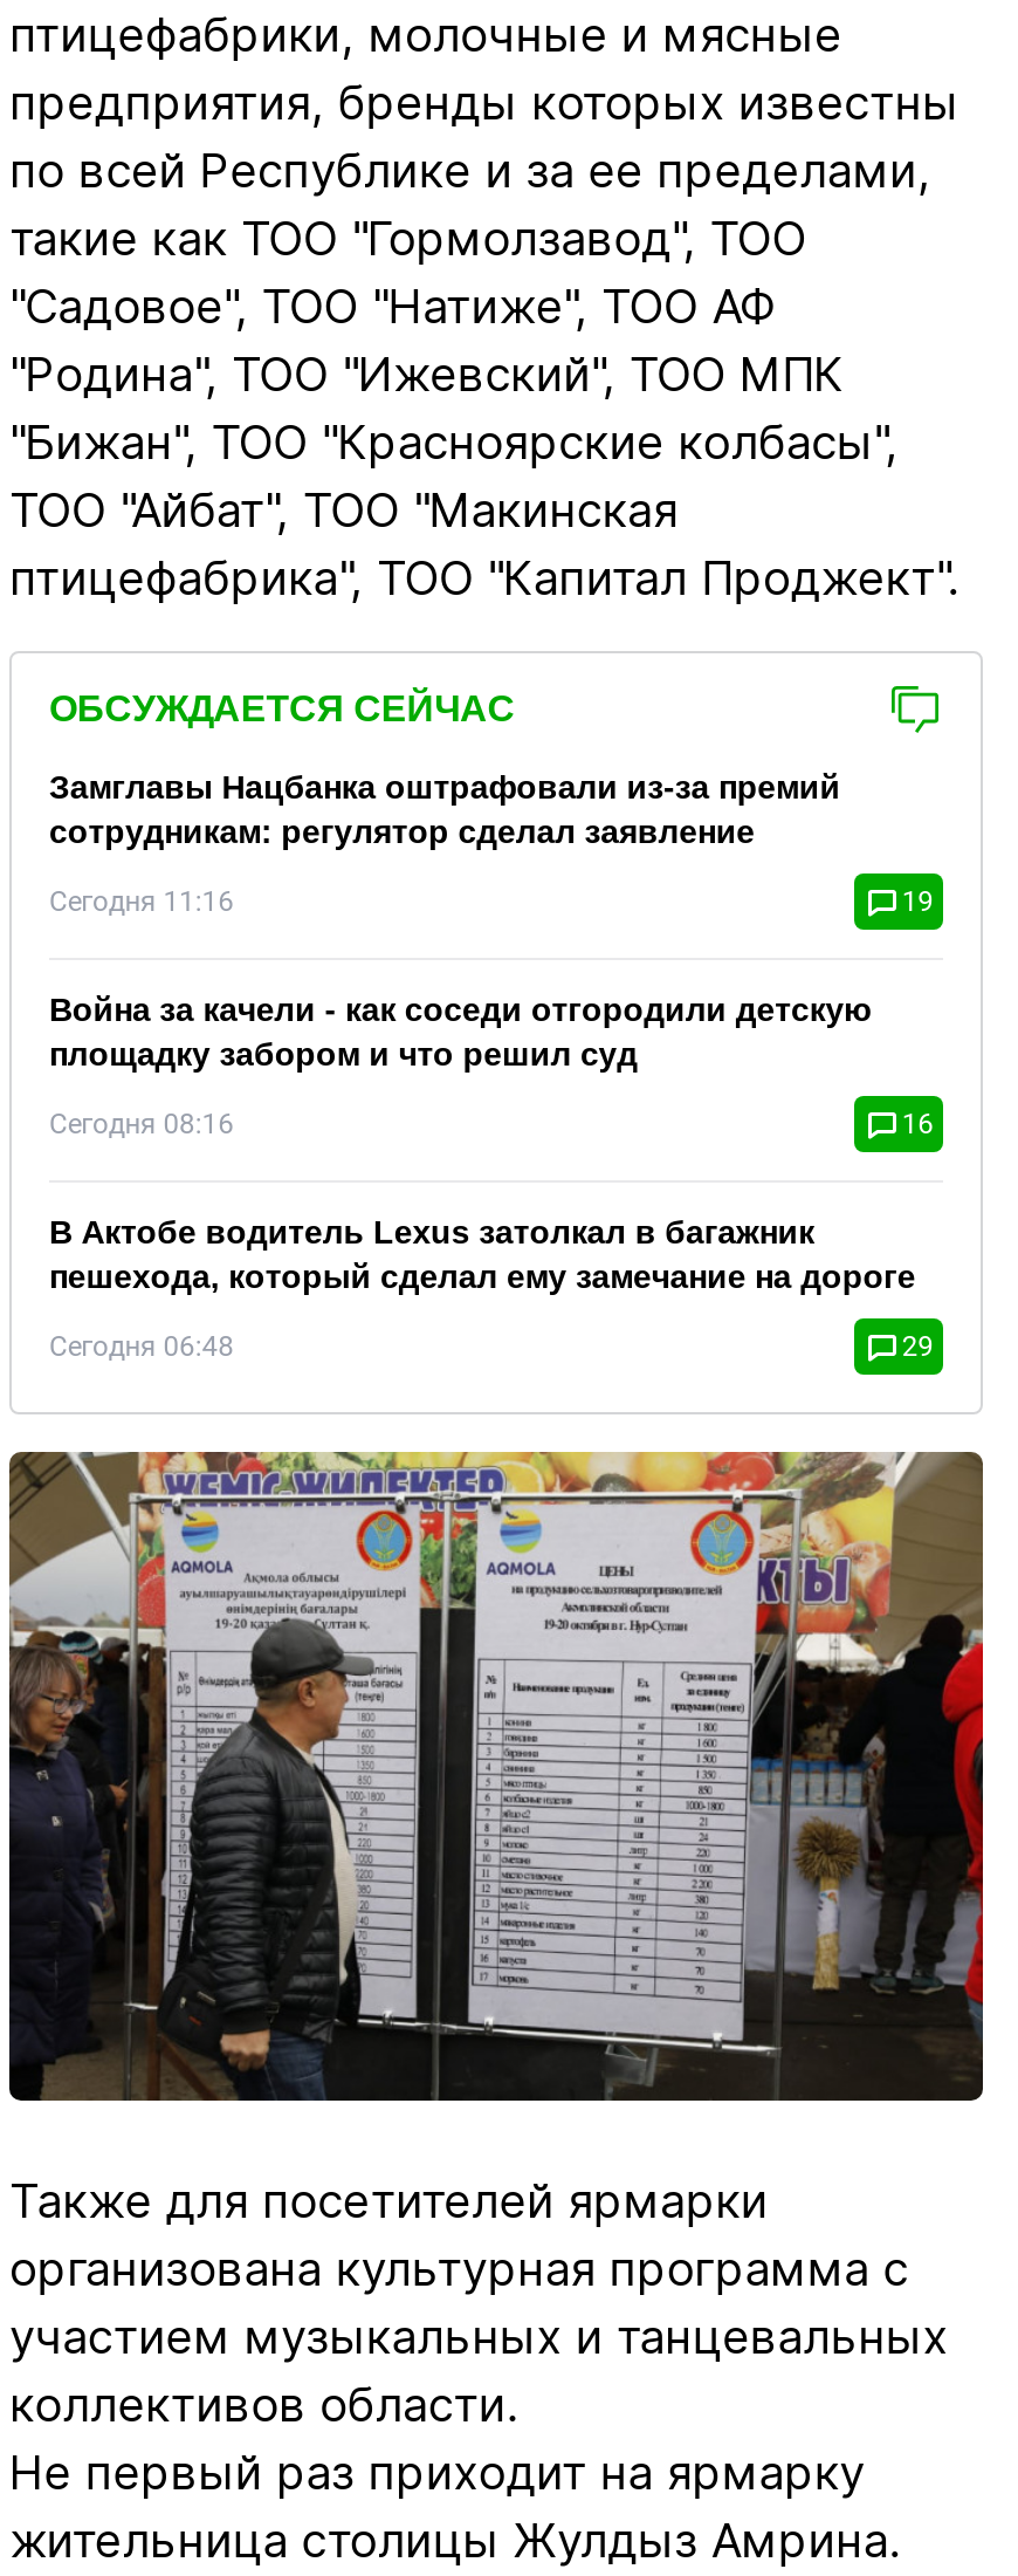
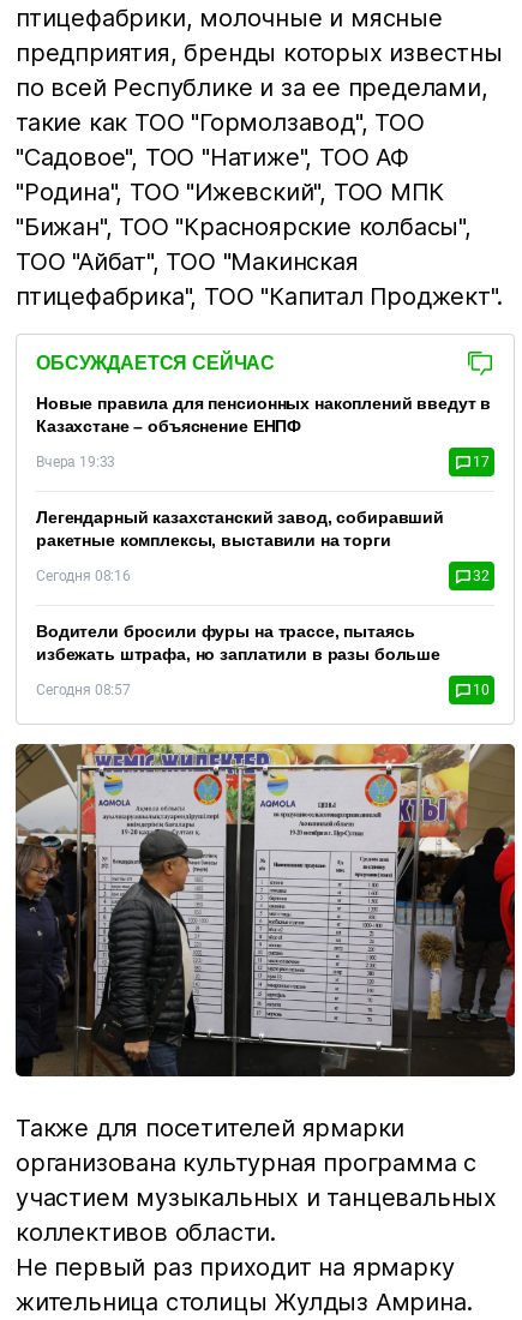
[49,767,840,849] Замглавы Нацбанка оштрафовали из-за премий | сотрудникам: регулятор сделал заявление -> [36,393,491,435] Новые правила для пенсионных накоплений введут в | Казахстане – объяснение ЕНПФ
[49,884,934,917] Сегодня 11:16 | 19 -> [36,453,490,470] Вчера 19:33 | 17
[49,989,872,1071] Война за качели - как соседи отгородили детскую | площадку забором и что решил суд -> [36,507,444,549] Легендарный казахстанский завод, собиравший | ракетные комплексы, выставили на торги
[902,1107,934,1139] 16 -> [473,567,490,584] 32
[49,1212,916,1294] В Актобе водитель Lexus затолкал в багажник | пешехода, который сделал ему замечание на дороге -> [36,621,440,663] Водители бросили фуры на трассе, пытаясь | избежать штрафа, но заплатили в разы больше
[49,1329,934,1362] Сегодня 06:48 | 29 -> [36,681,490,698] Сегодня 08:57 | 10

